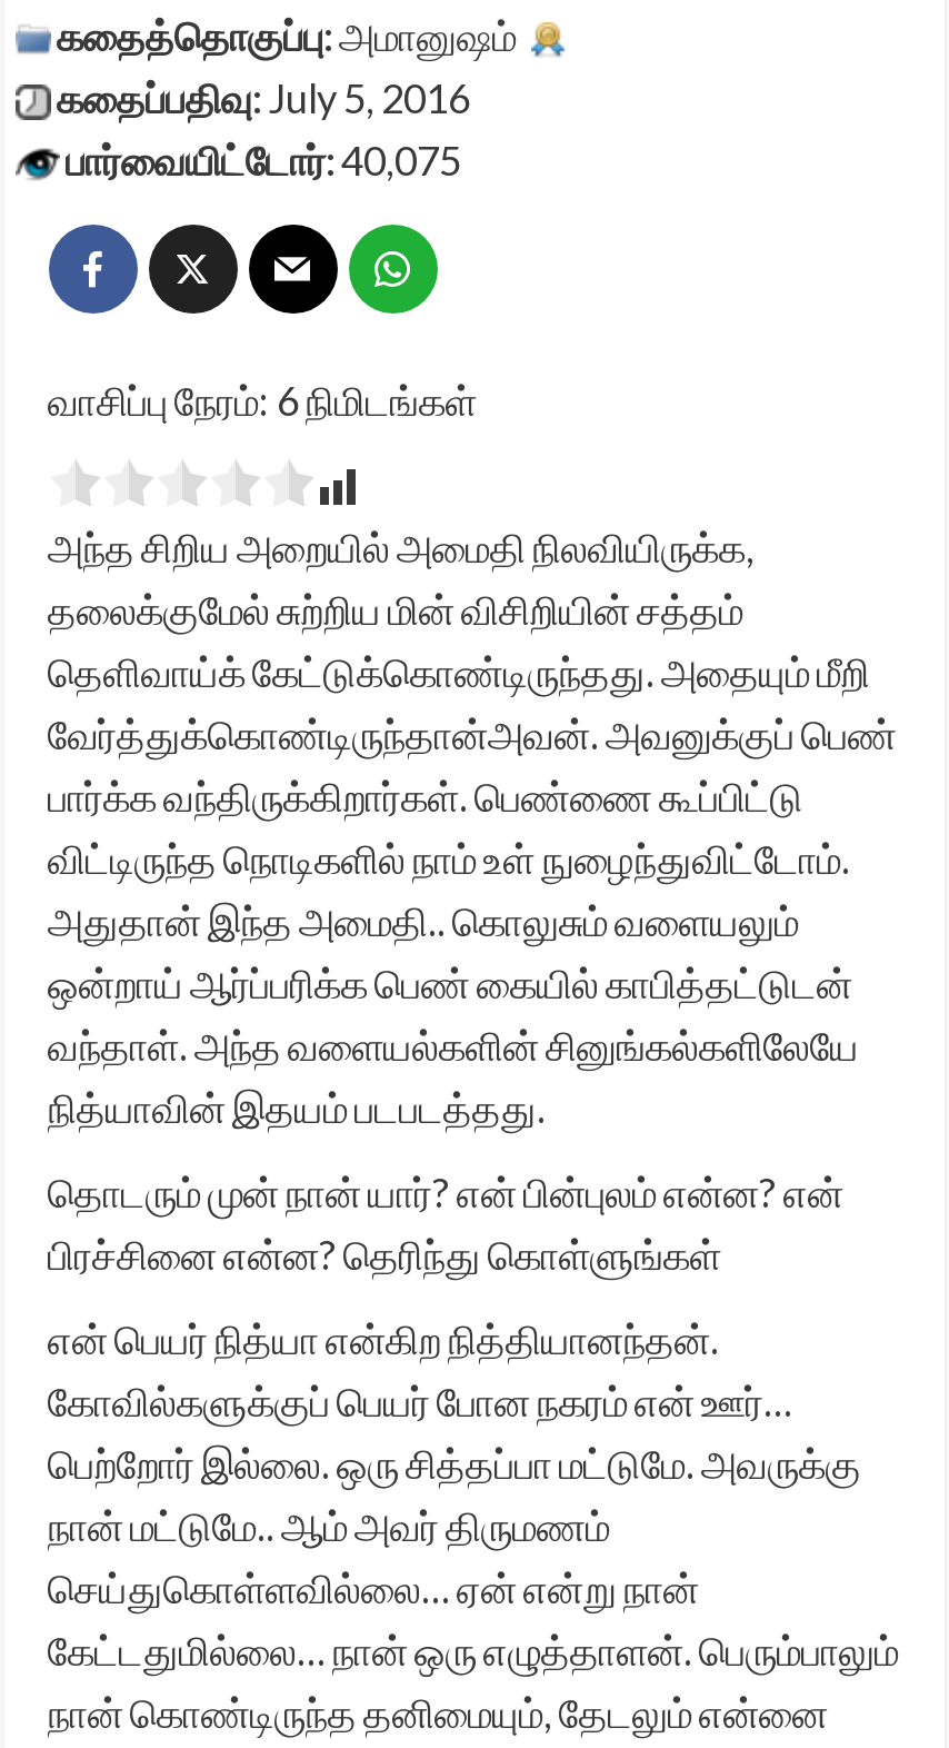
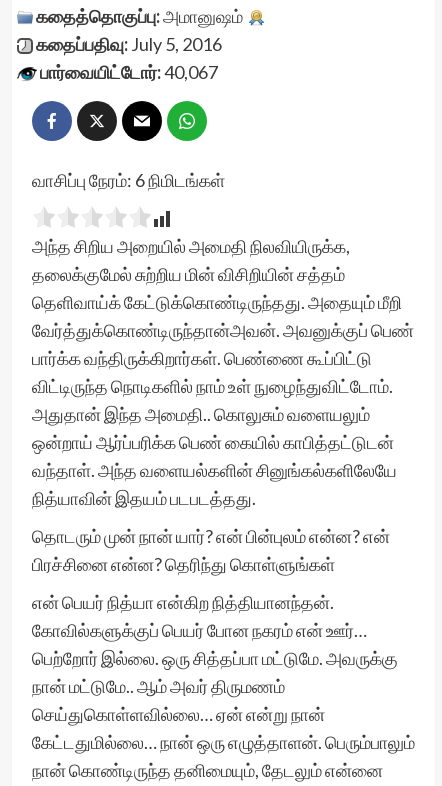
[66,136,468,185] பார்வையிட்டோர்:40,075 -> [39,61,220,83] பார்வையிட்டோர்:40,067

